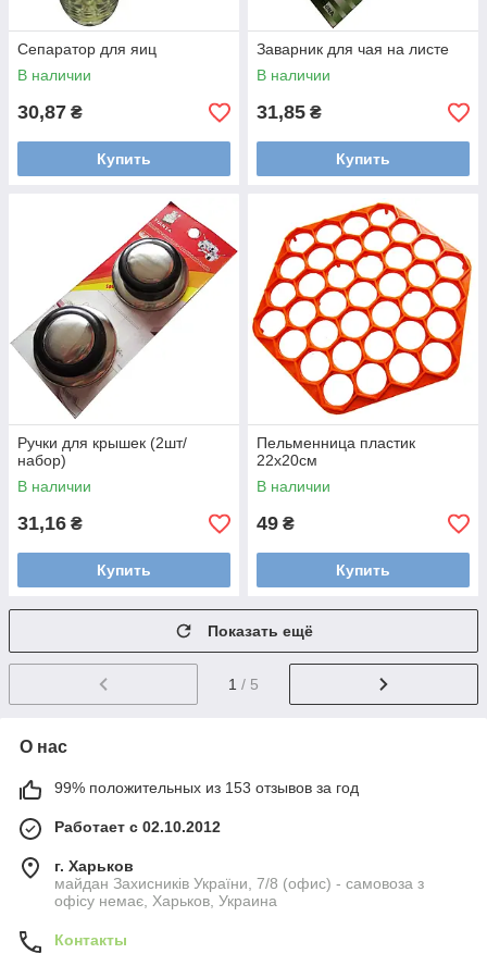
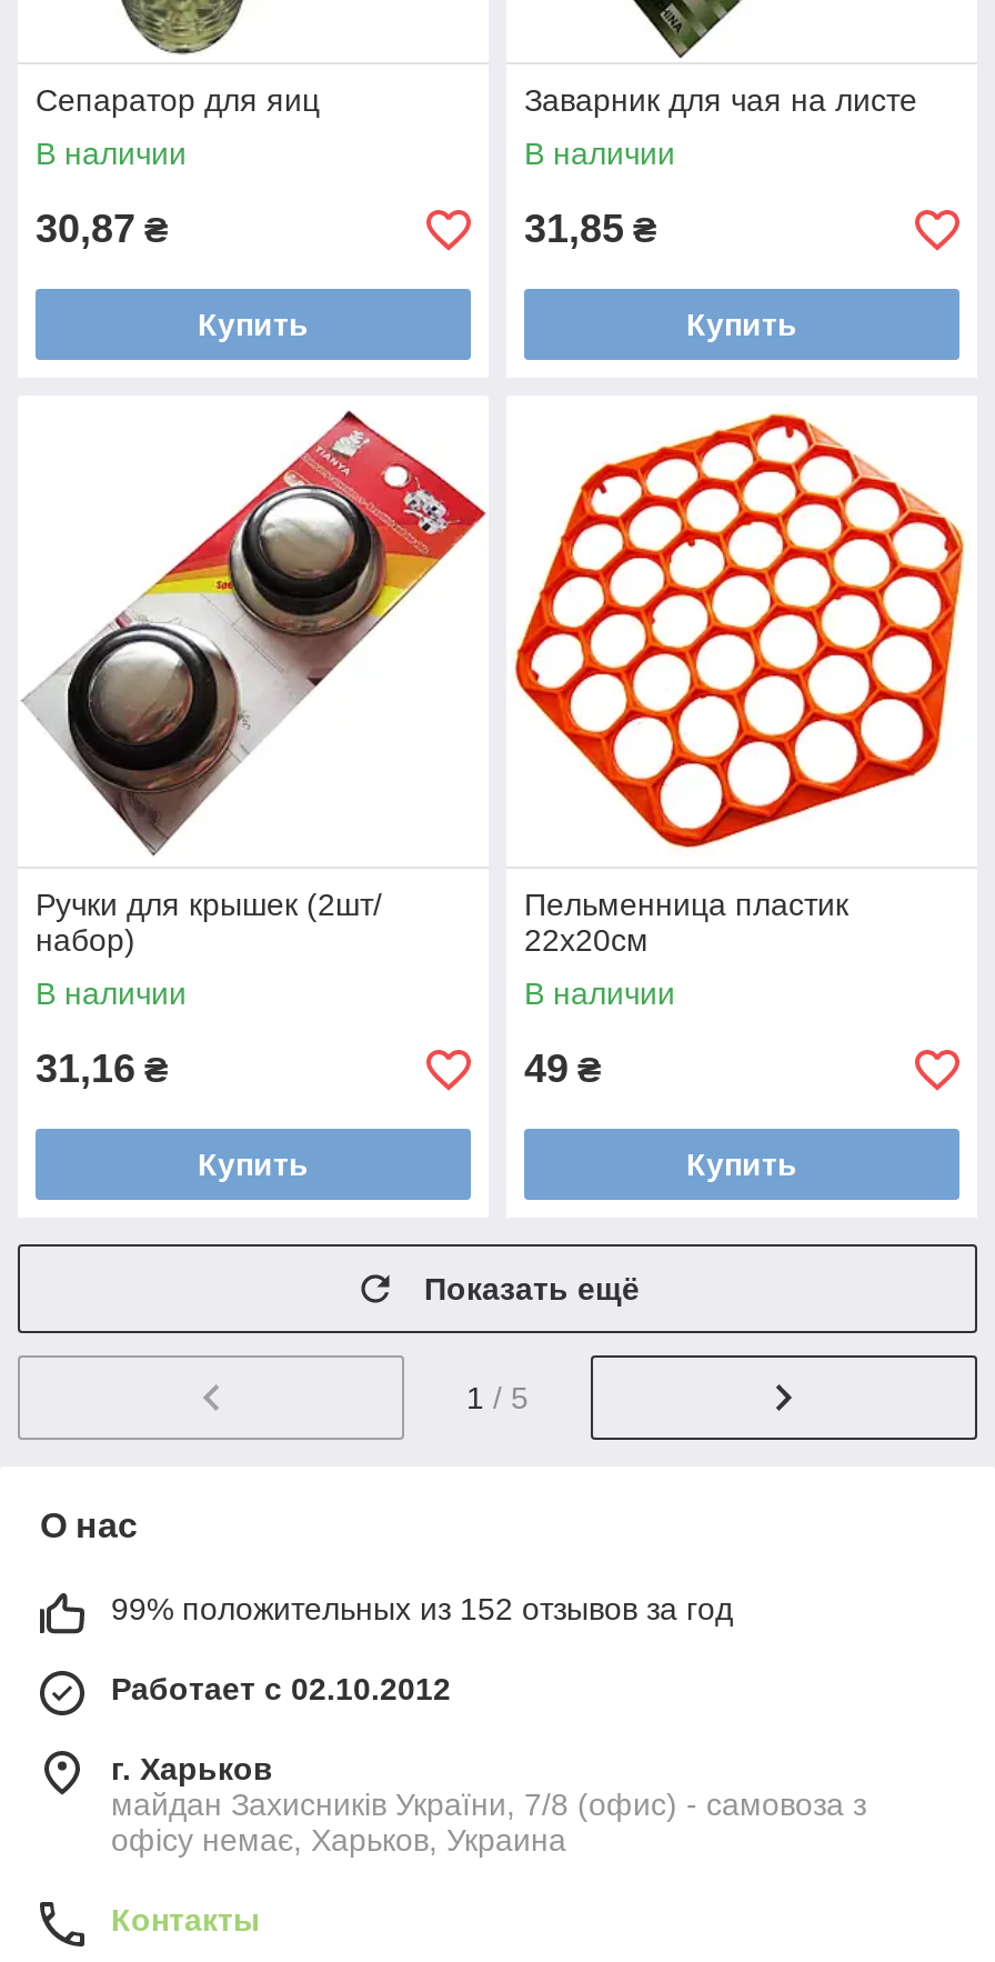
[54,779,359,796] 99% положительных из 153 отзывов за год -> [111,1591,733,1626] 99% положительных из 152 отзывов за год

